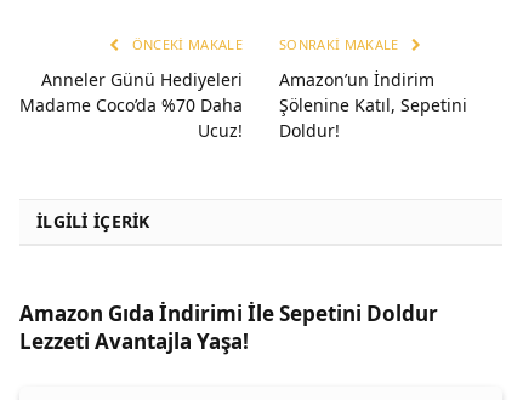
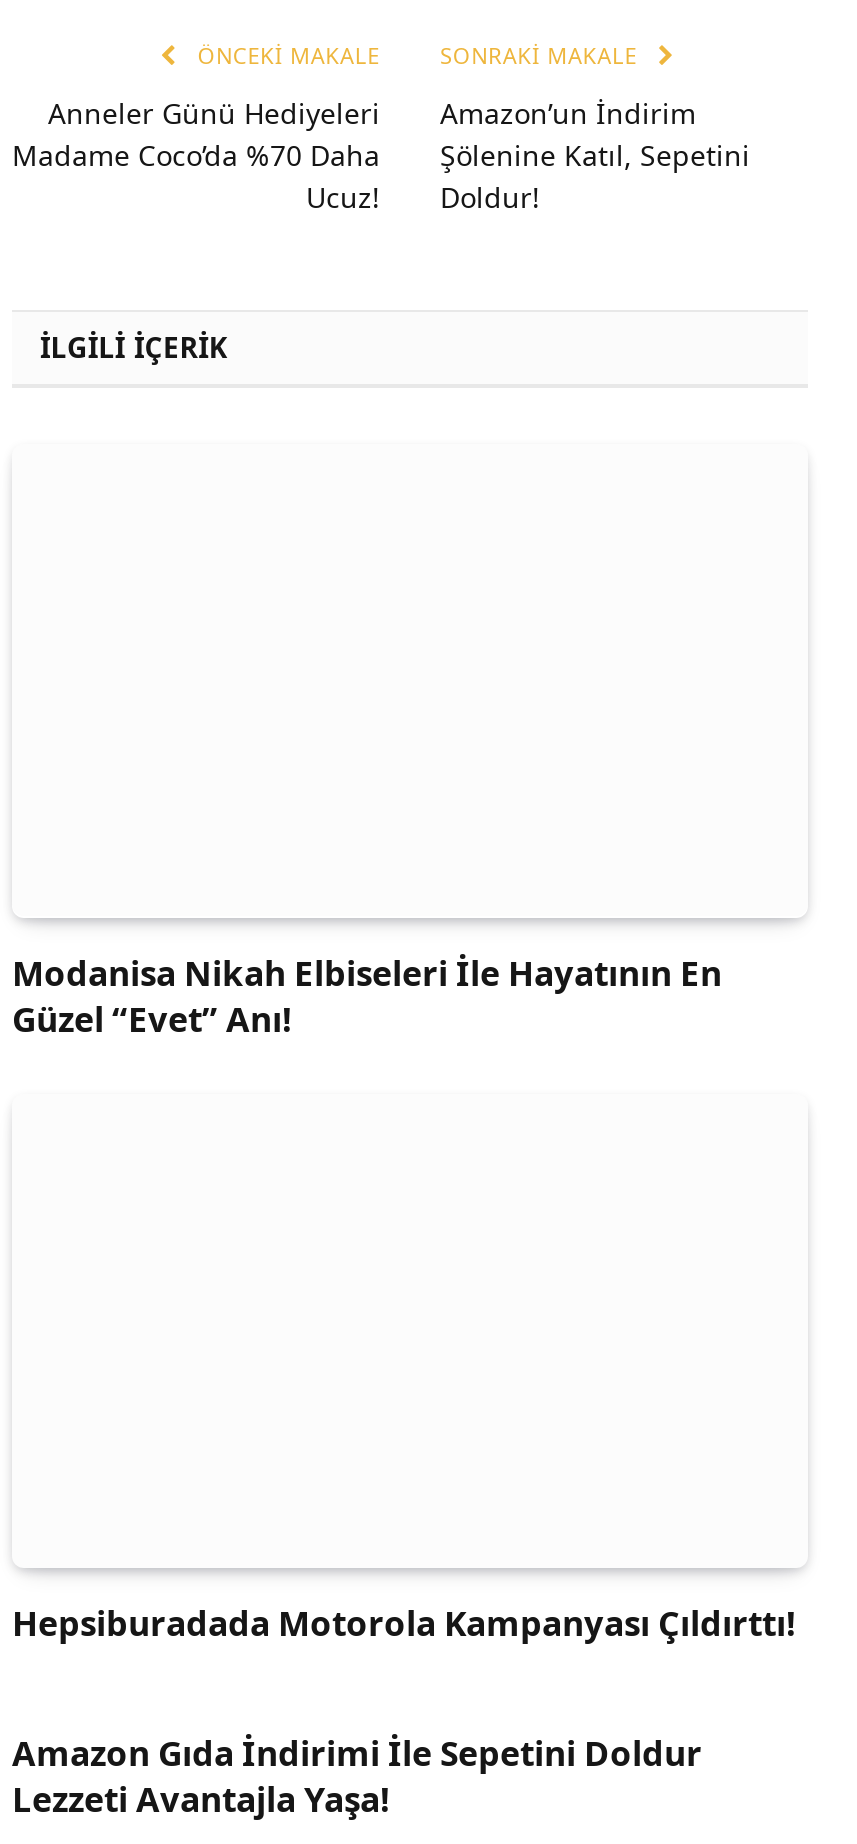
none -> [12,950,722,1042] Modanisa Nikah Elbiseleri İle Hayatının En | Güzel “Evet” Anı!
none -> [12,1600,796,1646] Hepsiburadada Motorola Kampanyası Çıldırttı!

